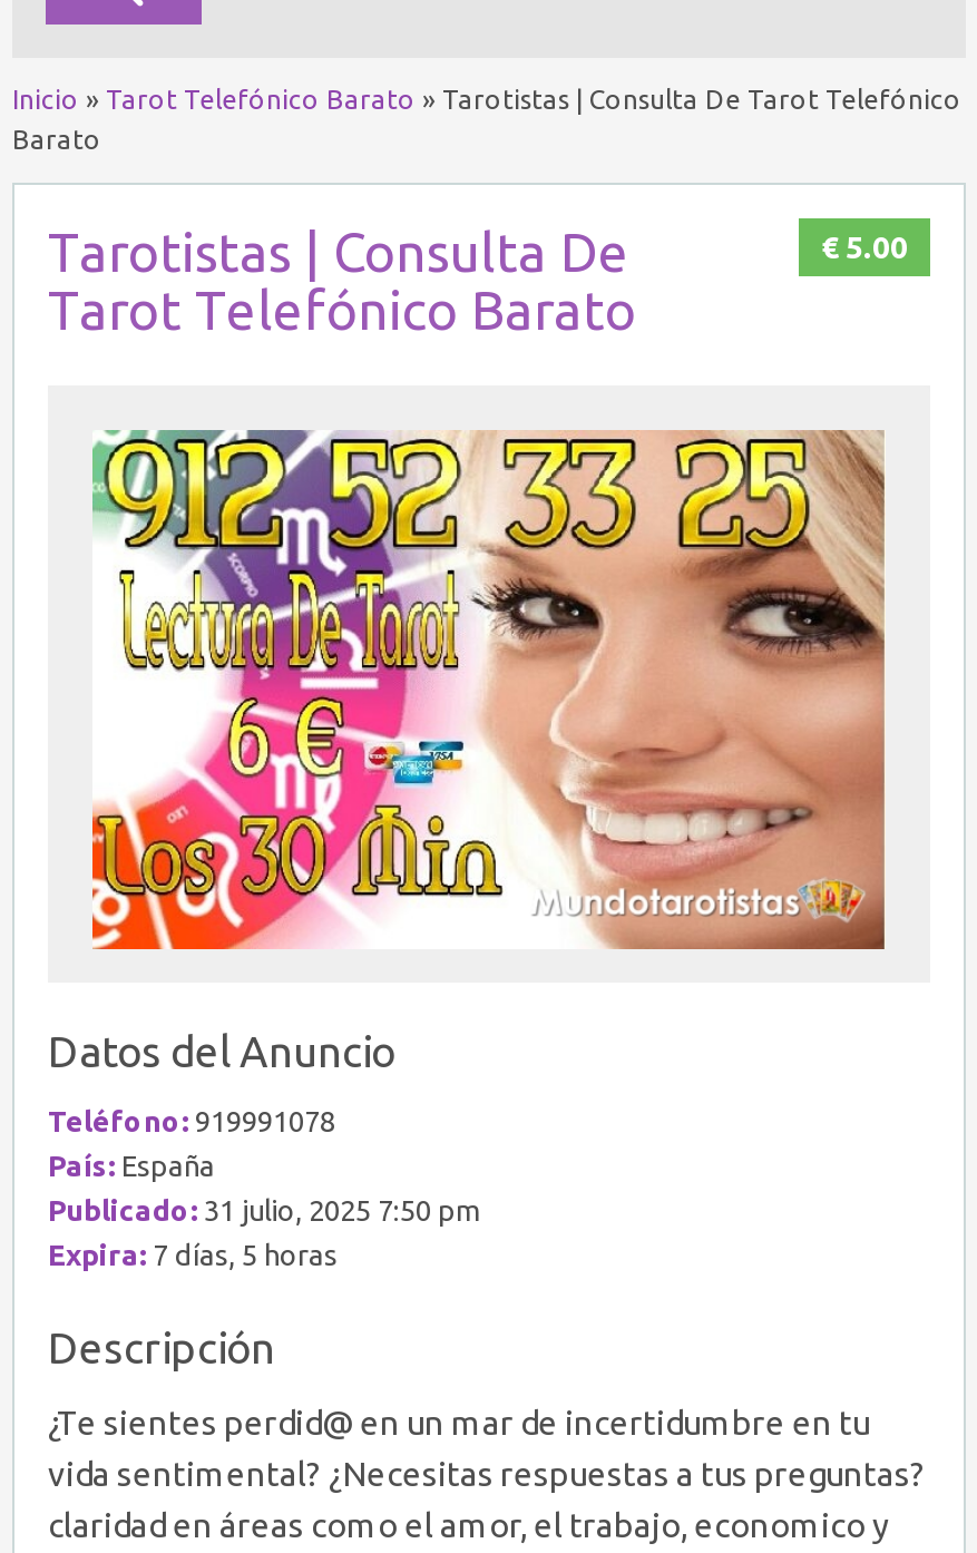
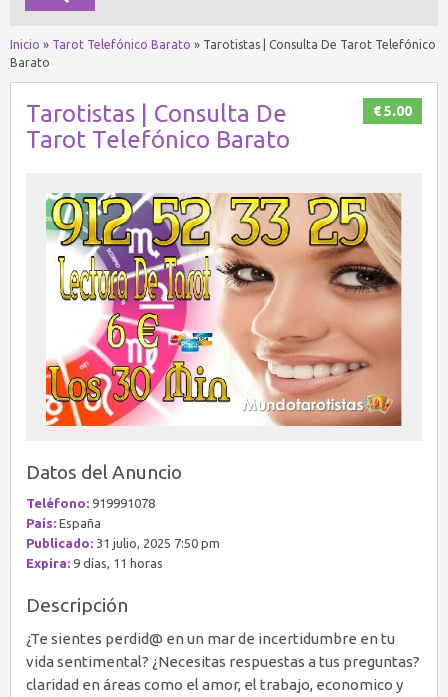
[48,1238,338,1269] Expira: 7 días, 5 horas -> [26,556,163,570] Expira: 9 días, 11 horas

